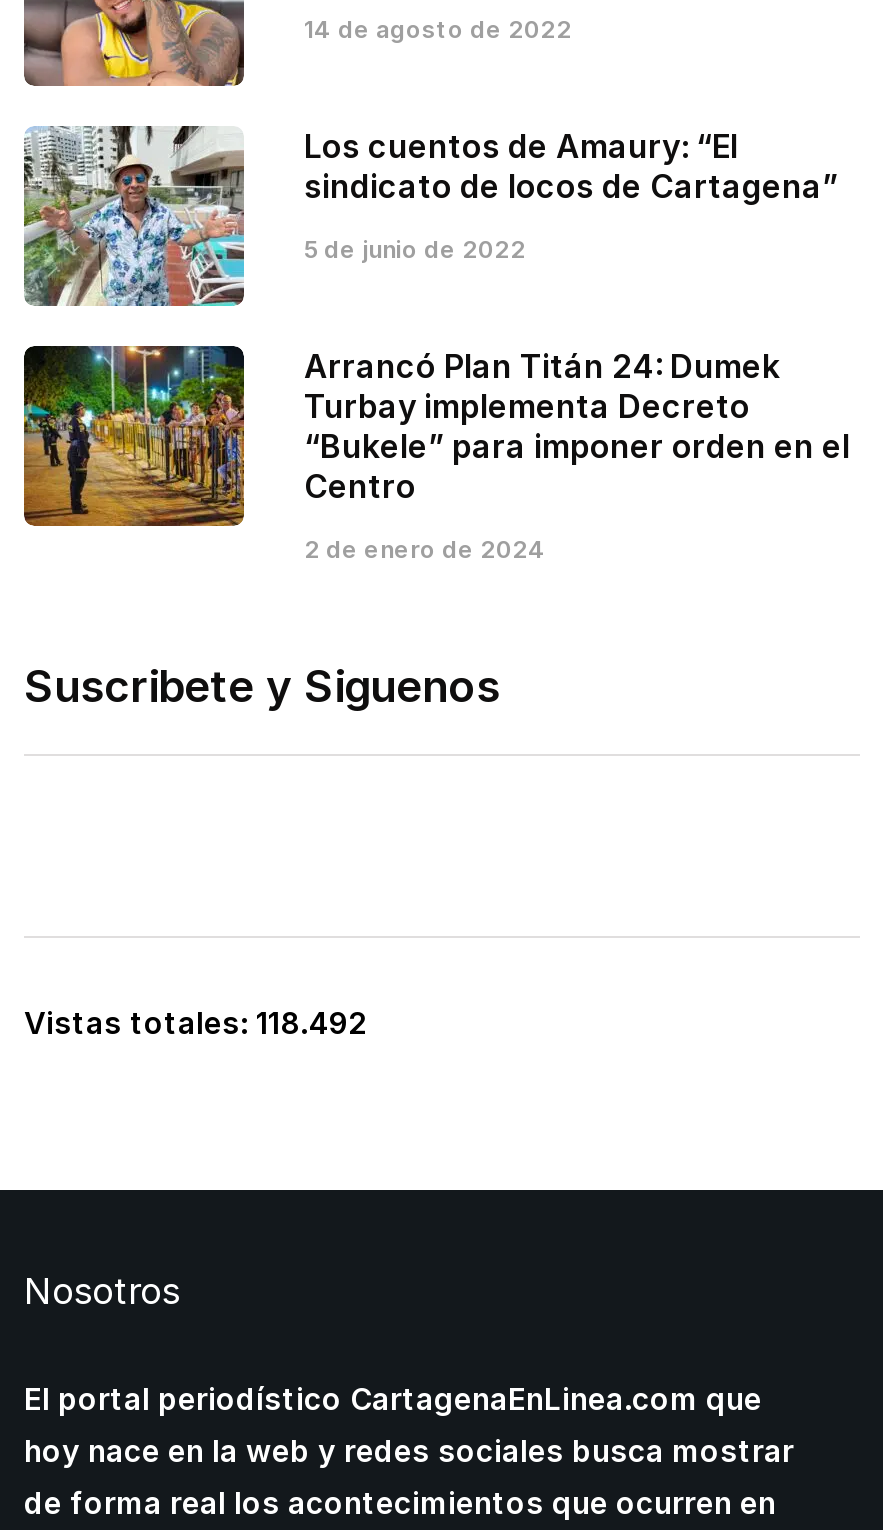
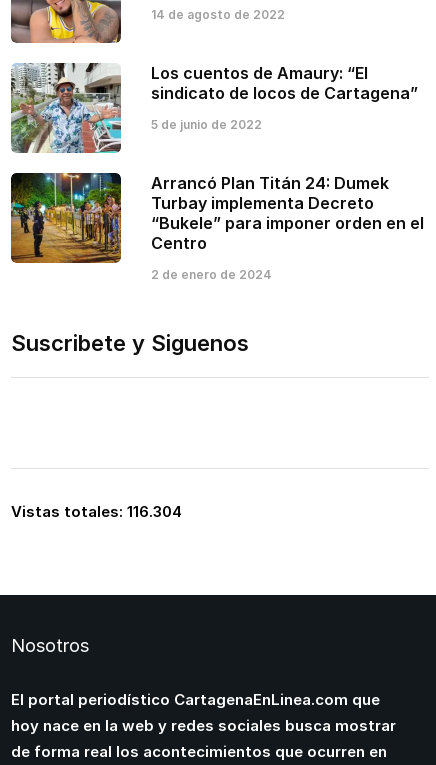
[24,1004,366,1042] Vistas totales: 118.492 -> [11,502,182,521] Vistas totales: 116.304

